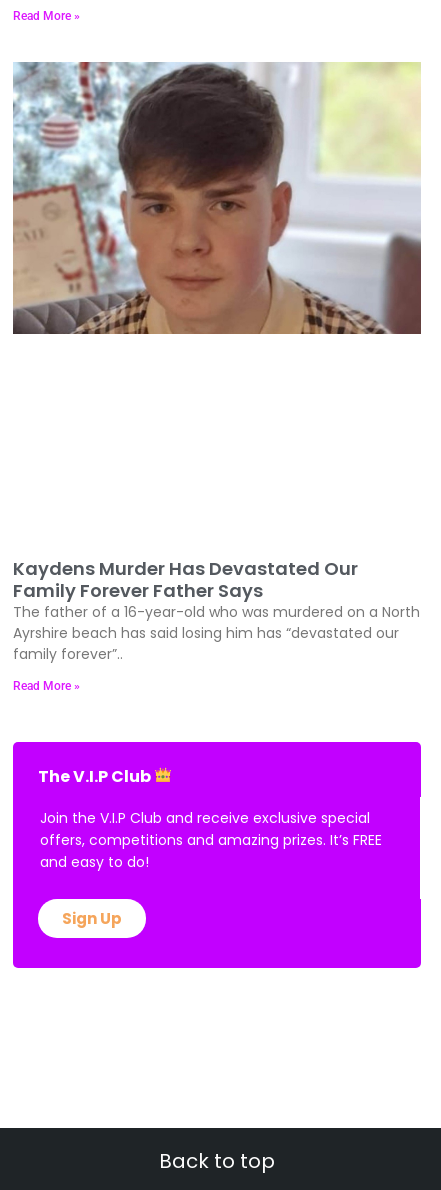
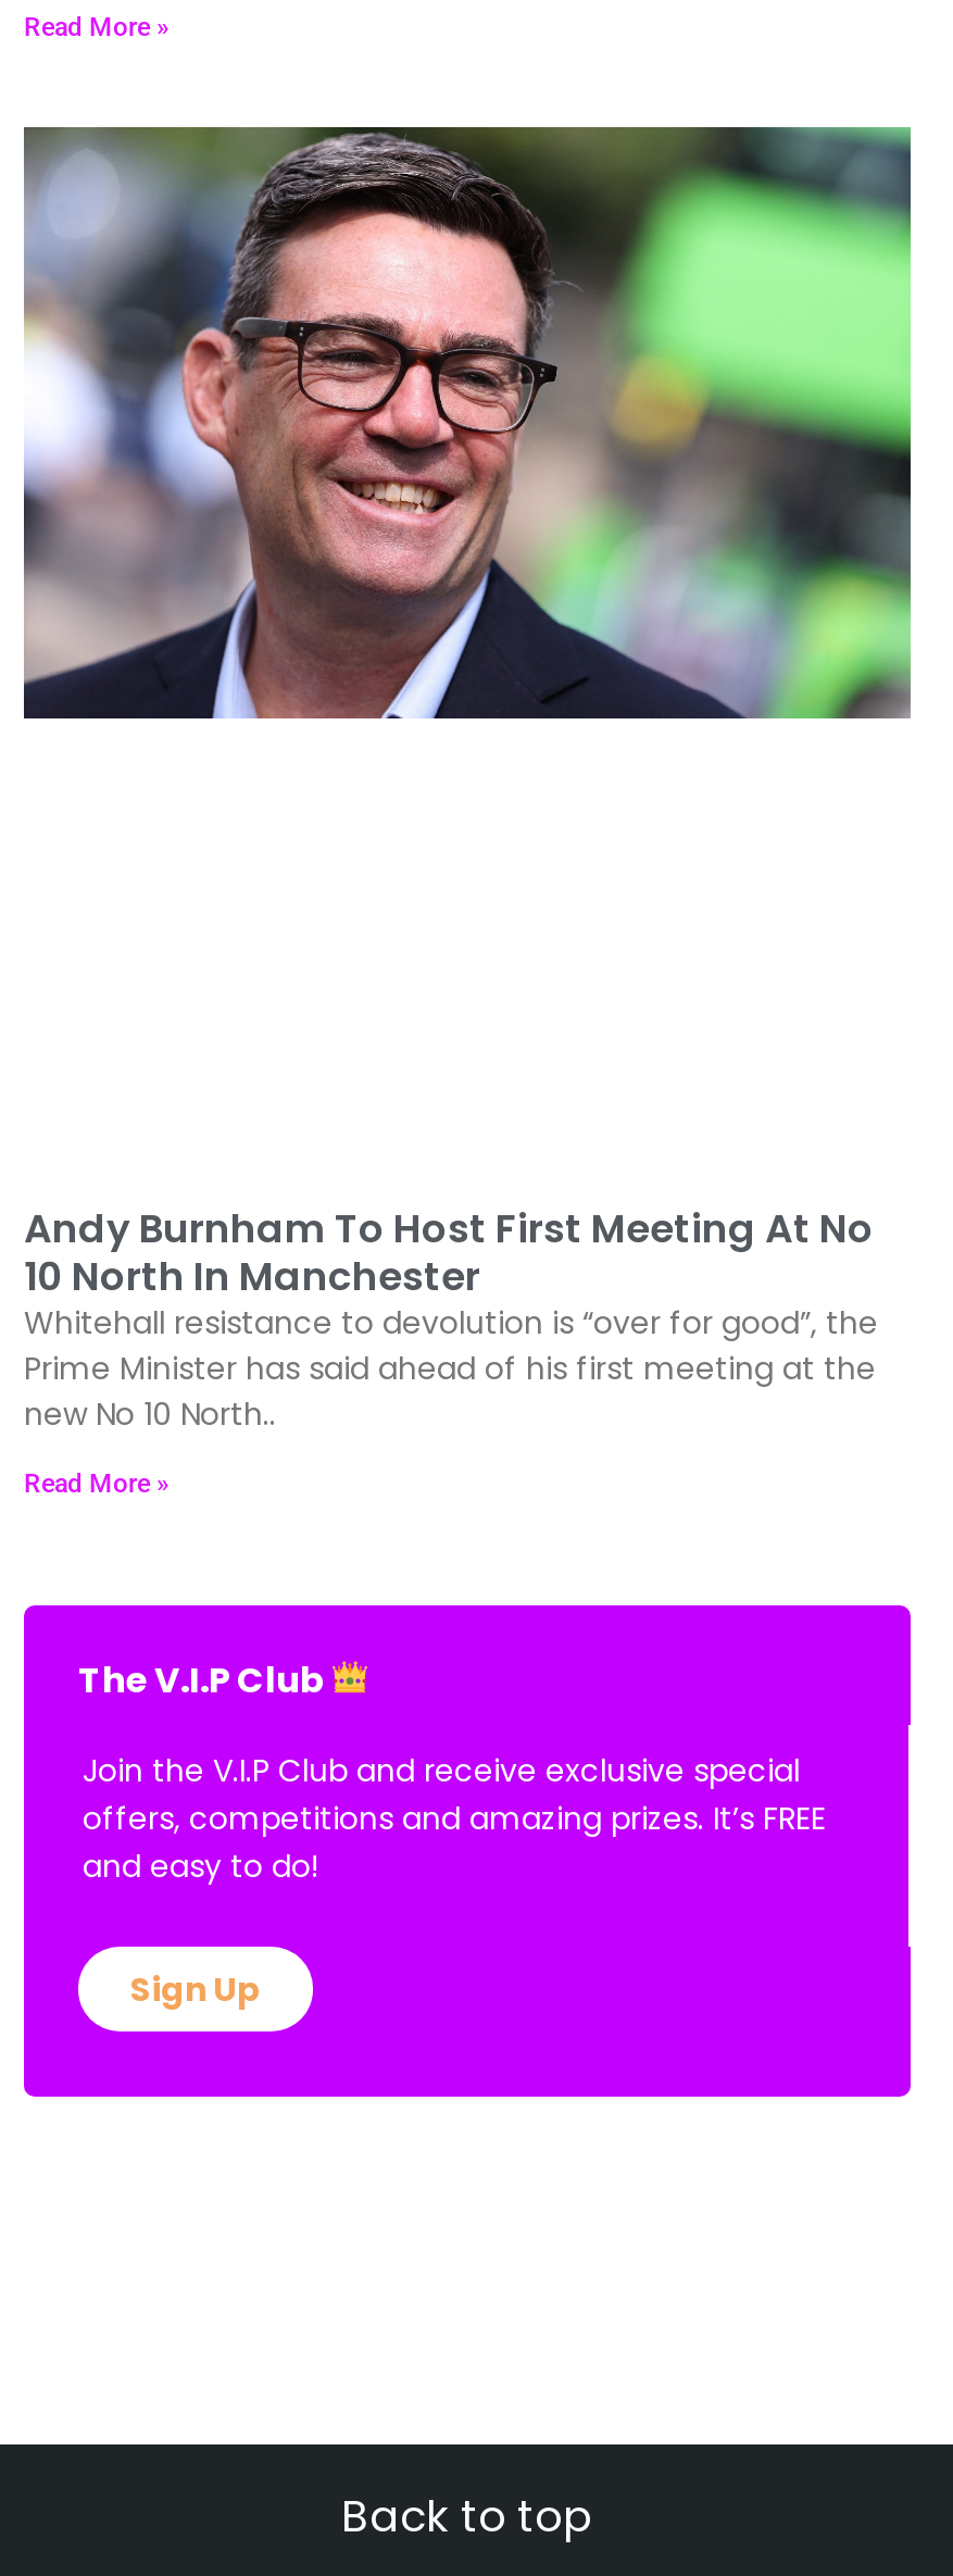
[12,62,422,335] [image] -> [22,125,913,721] [image]
[13,556,420,664] Kaydens Murder Has Devastated Our | Family Forever Father Says | The father of a 16-year-old who was murdered on a North | Ayrshire beach has said losing him has “devastated our | family forever”.. -> [24,1201,878,1435] Andy Burnham To Host First Meeting At No | 10 North In Manchester | Whitehall resistance to devolution is “over for good”, the | Prime Minister has said ahead of his first meeting at the | new No 10 North..

